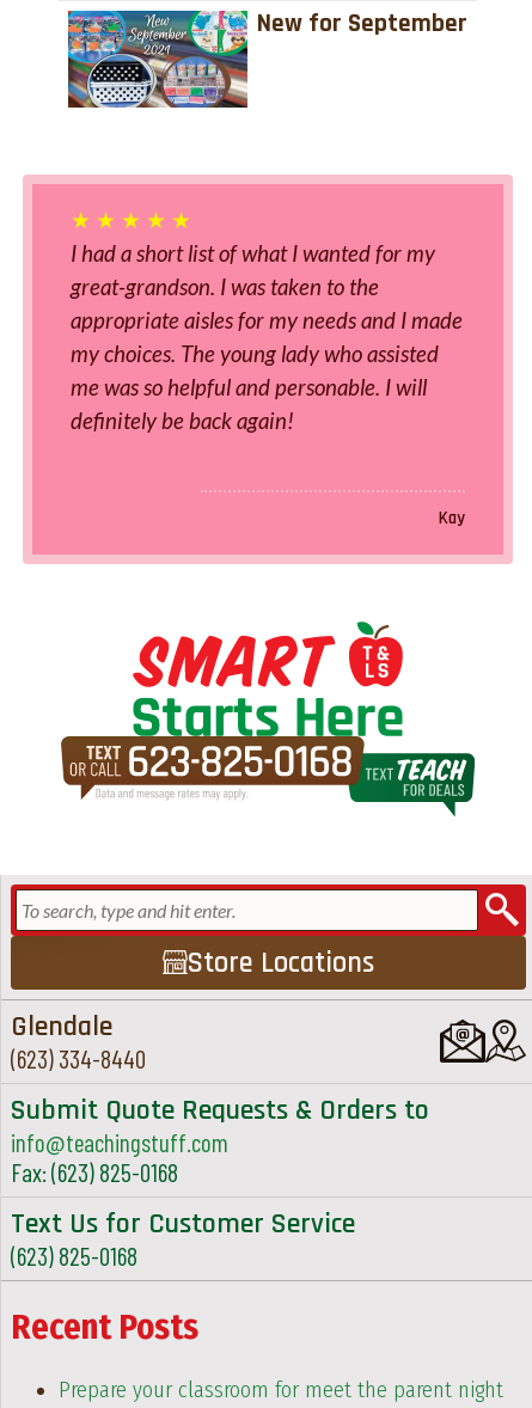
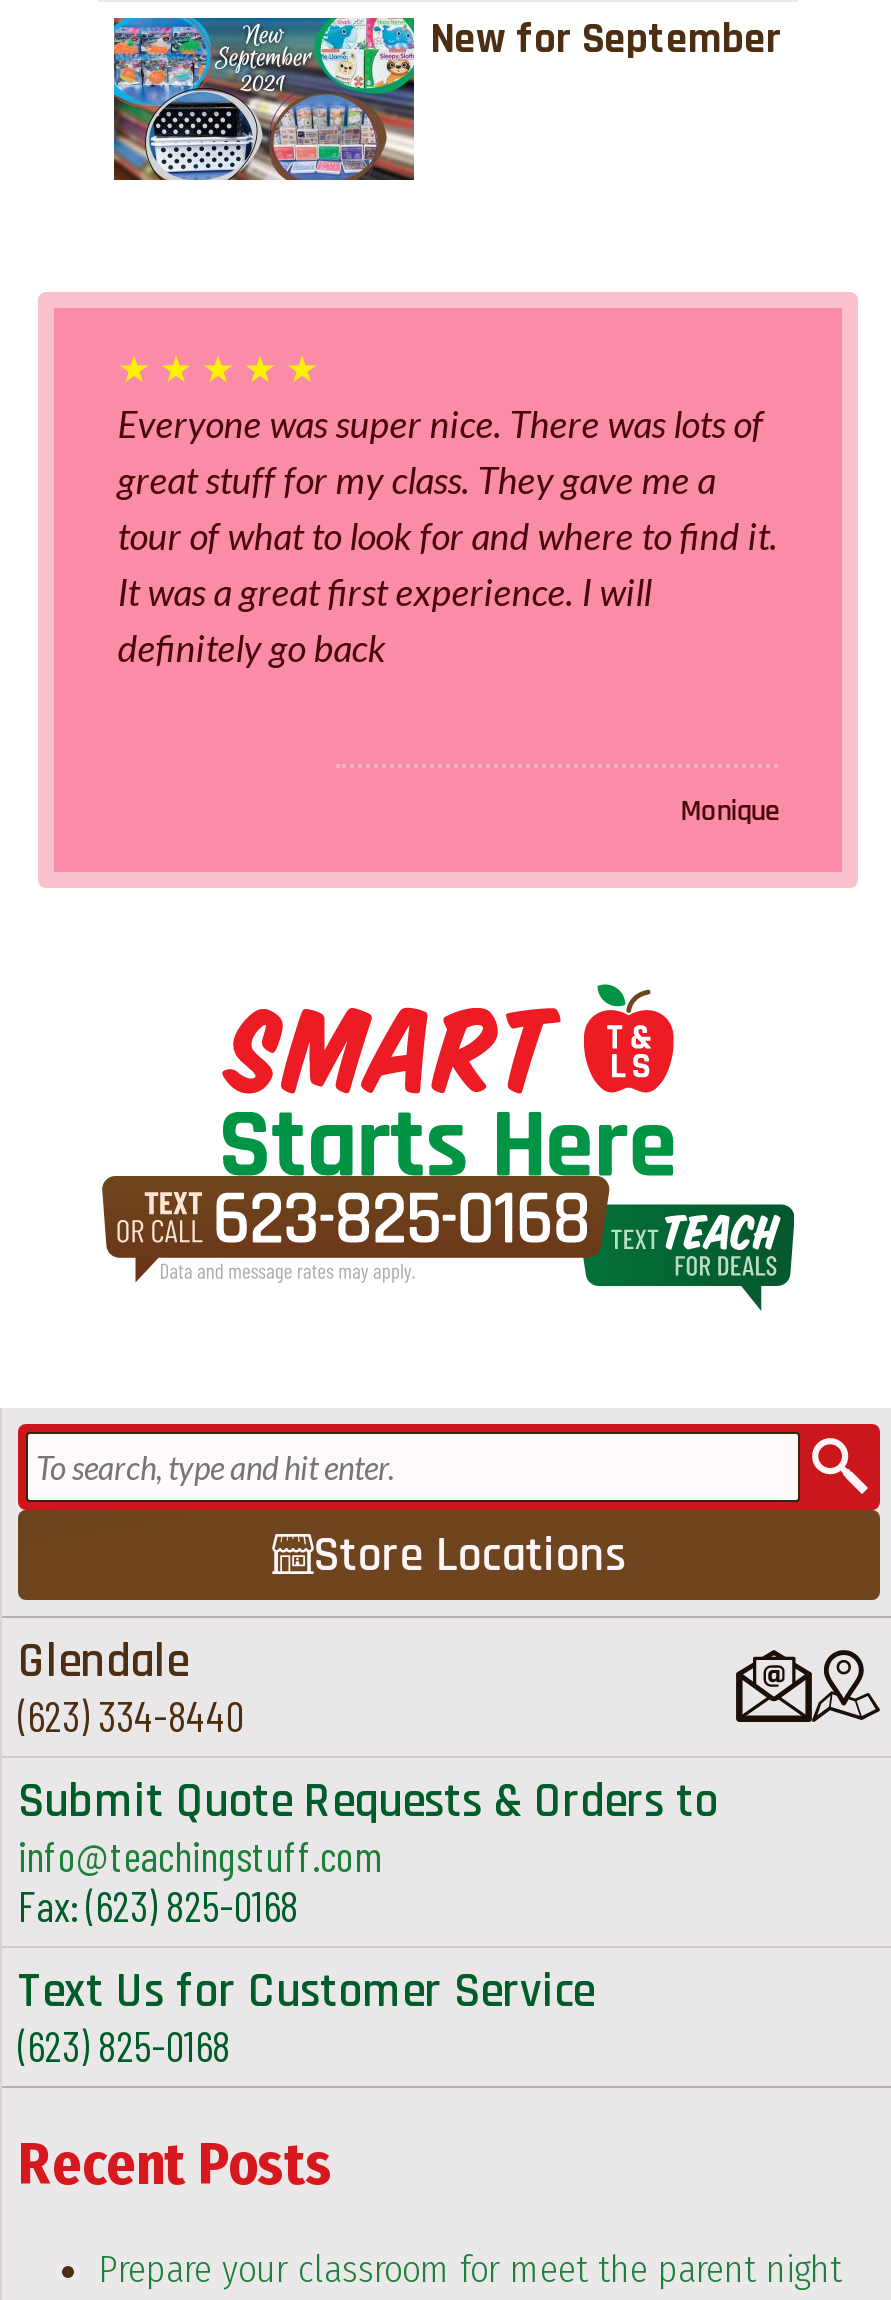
[70,241,462,434] I had a short list of what I wanted for my | great-grandson. I was taken to the | appropriate aisles for my needs and I made | my choices. The young lady who assisted | me was so helpful and personable. I will | definitely be back again! -> [118,403,778,671] Everyone was super nice. There was lots of | great stuff for my class. They gave me a | tour of what to look for and where to find it. | It was a great first experience. I will | definitely go back
[439,507,465,530] Kay -> [680,793,778,831] Monique

